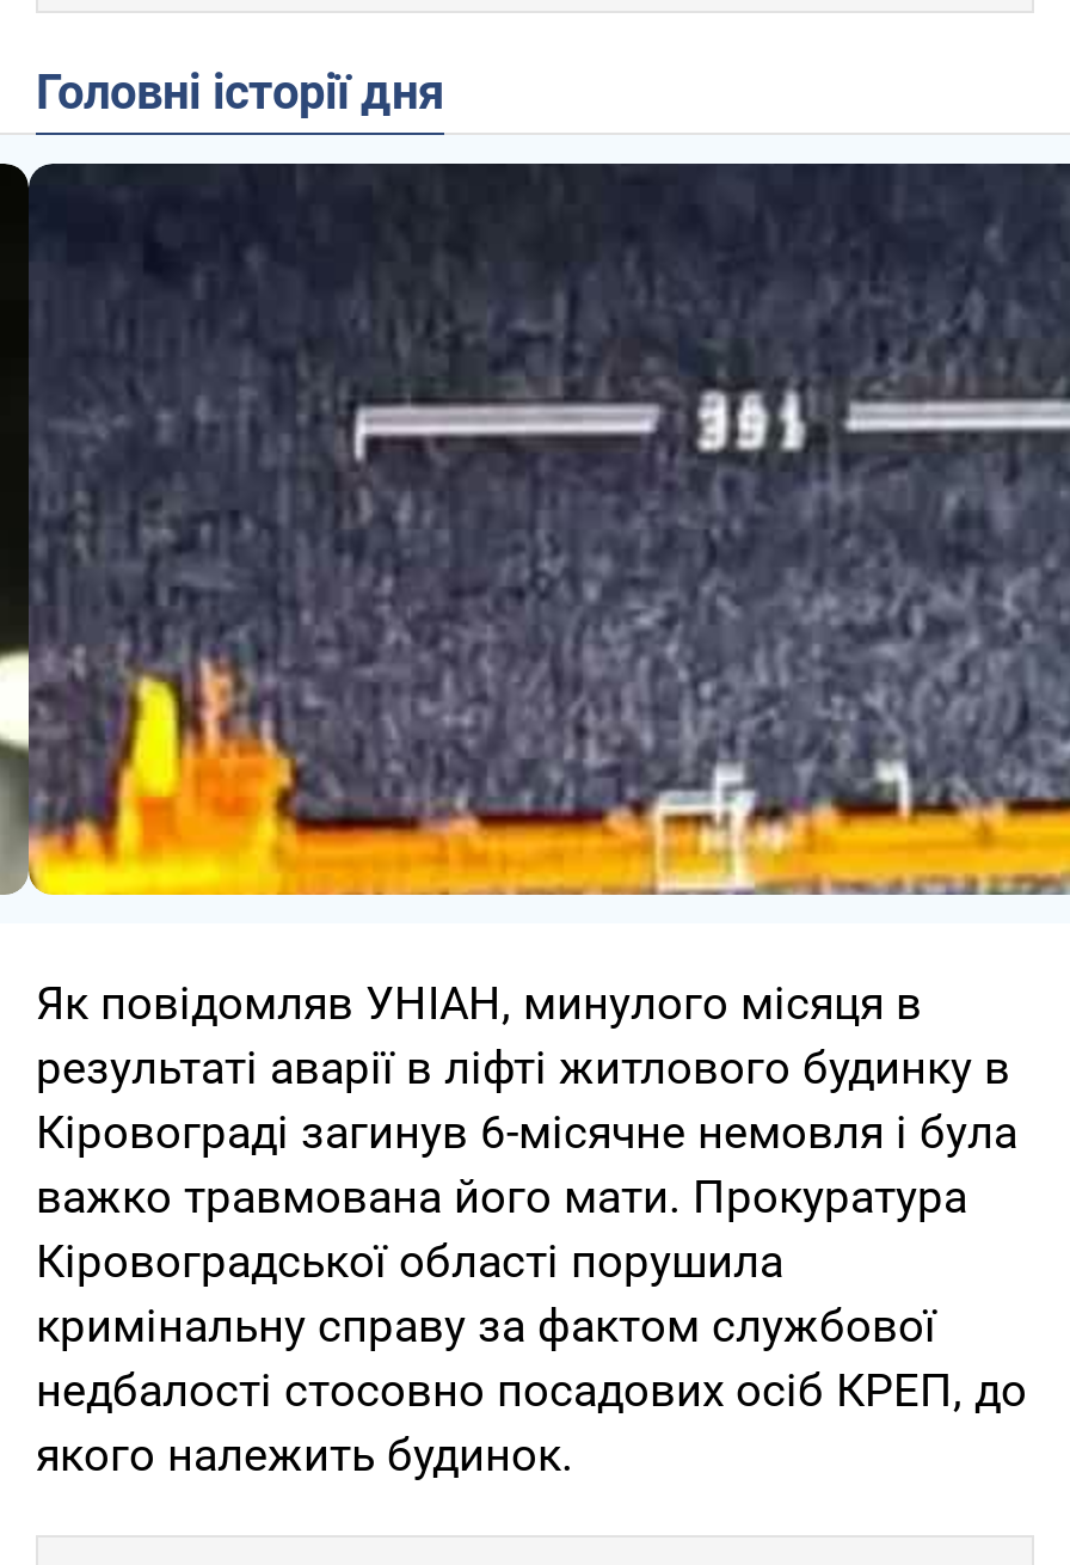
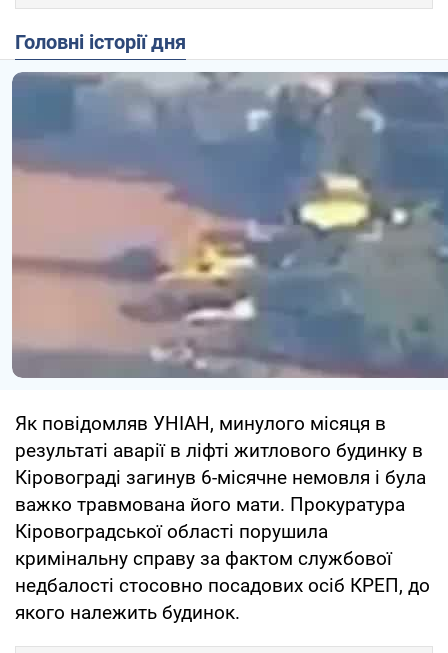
[7,161,1063,897] [image] -> [3,71,445,379] [image]

